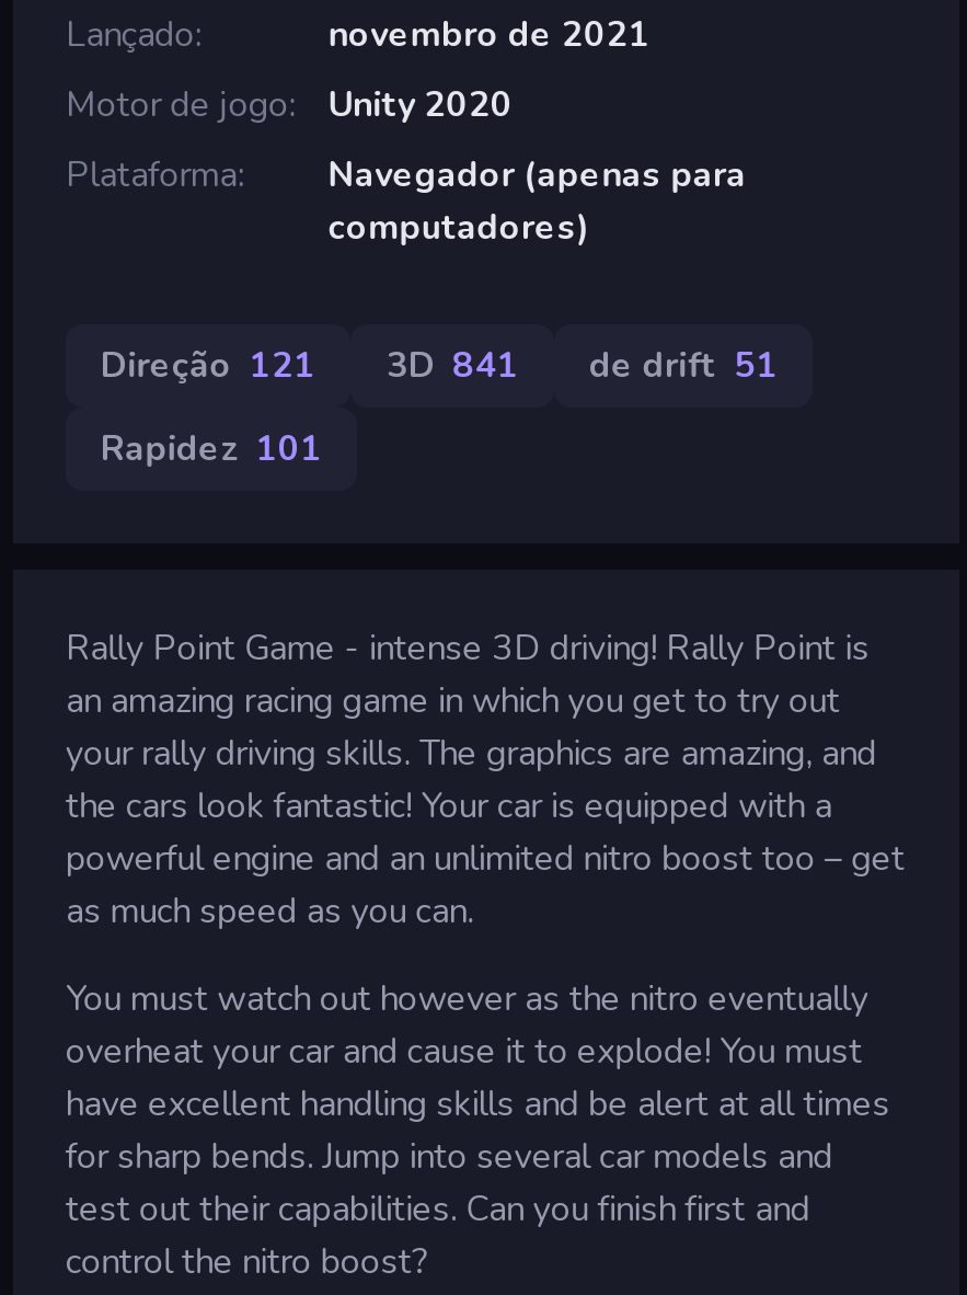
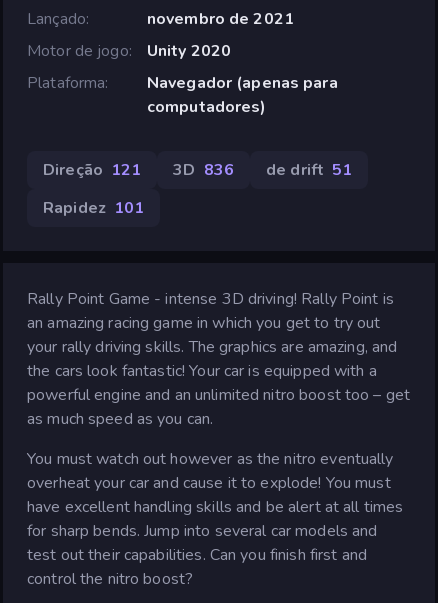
[101,341,778,390] Direção 121 3D 841 de drift 51 -> [43,159,352,181] Direção 121 3D 836 de drift 51

